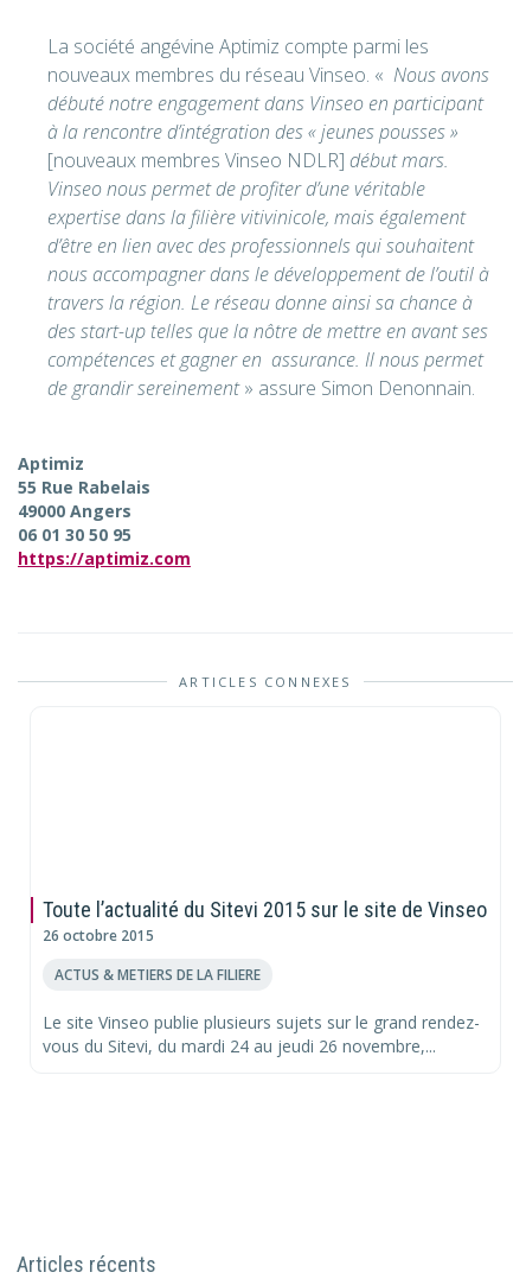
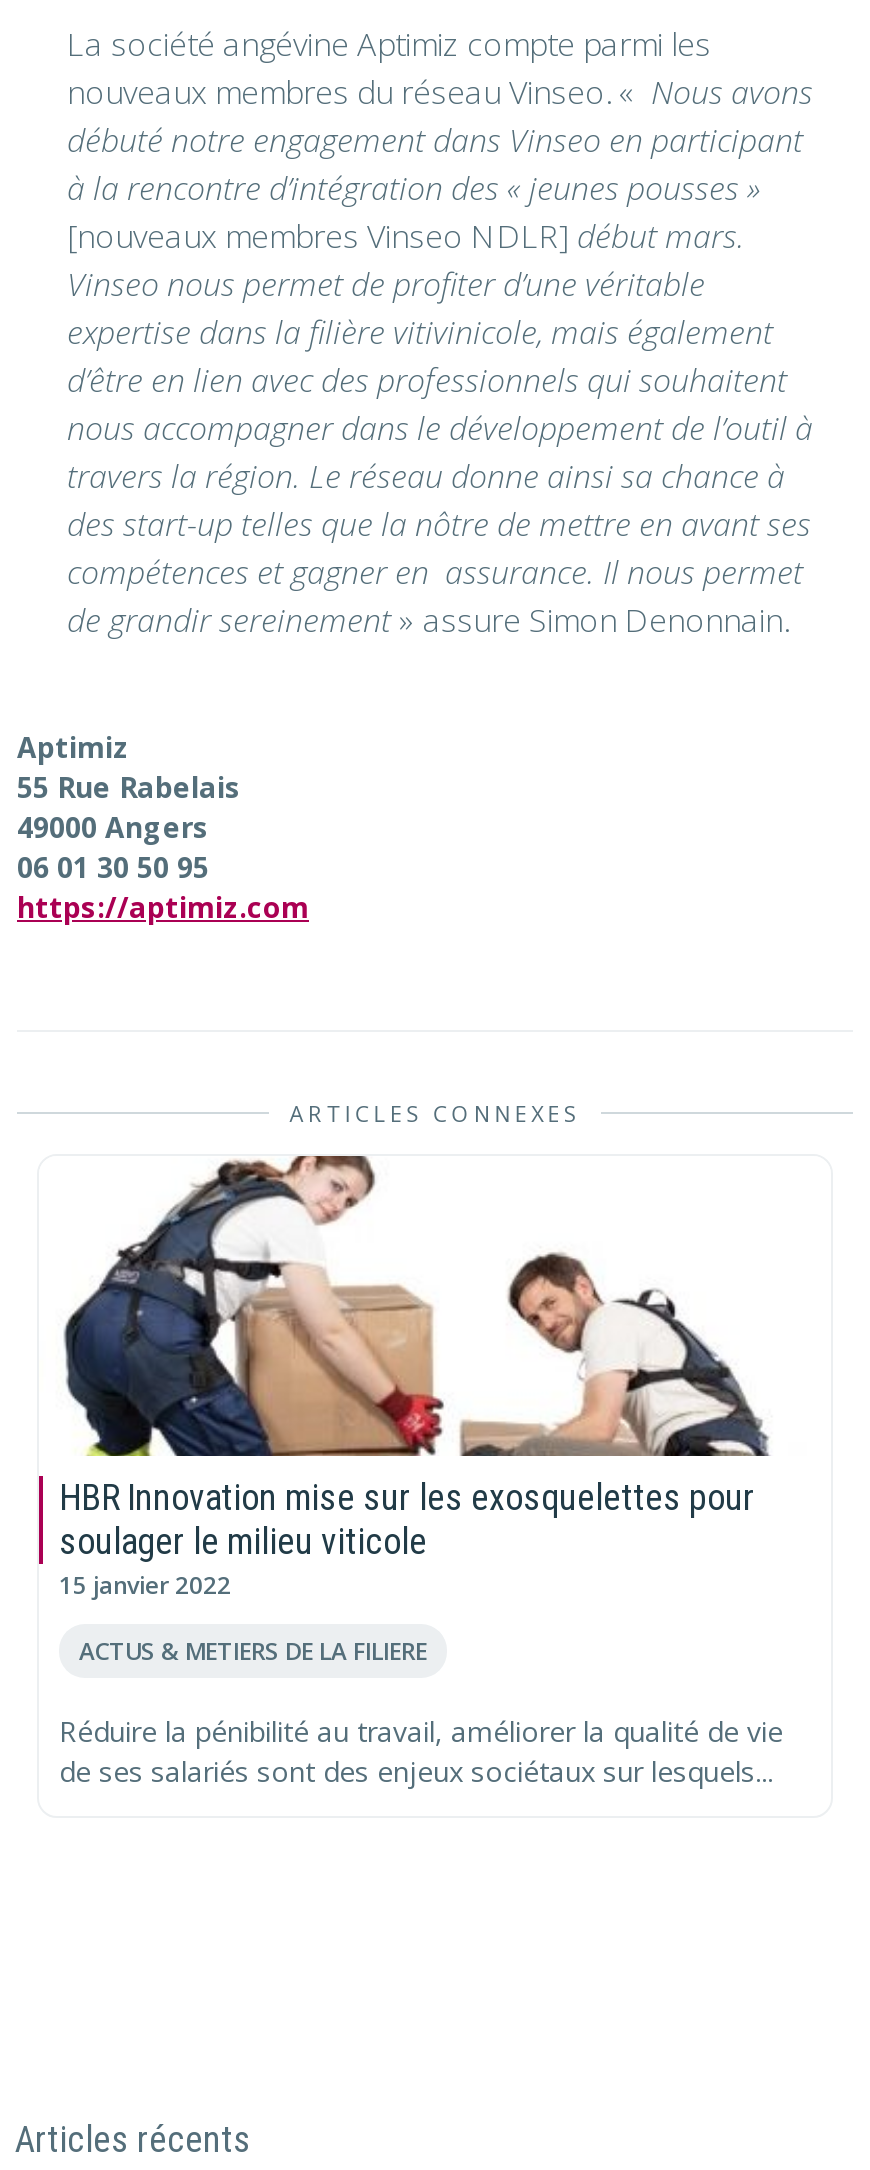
none -> [63,1153,445,1459] [image]
none -> [459,1251,769,1459] [image]
[43,897,487,944] Toute l’actualité du Sitevi 2015 sur le site de Vinseo | 26 octobre 2015 -> [59,1477,755,1601] HBR Innovation mise sur les exosquelettes pour | soulager le milieu viticole | 15 janvier 2022
[43,1011,480,1057] Le site Vinseo publie plusieurs sujets sur le grand rendez- | vous du Sitevi, du mardi 24 au jeudi 26 novembre,... -> [59,1713,783,1791] Réduire la pénibilité au travail, améliorer la qualité de vie | de ses salariés sont des enjeux sociétaux sur lesquels...

